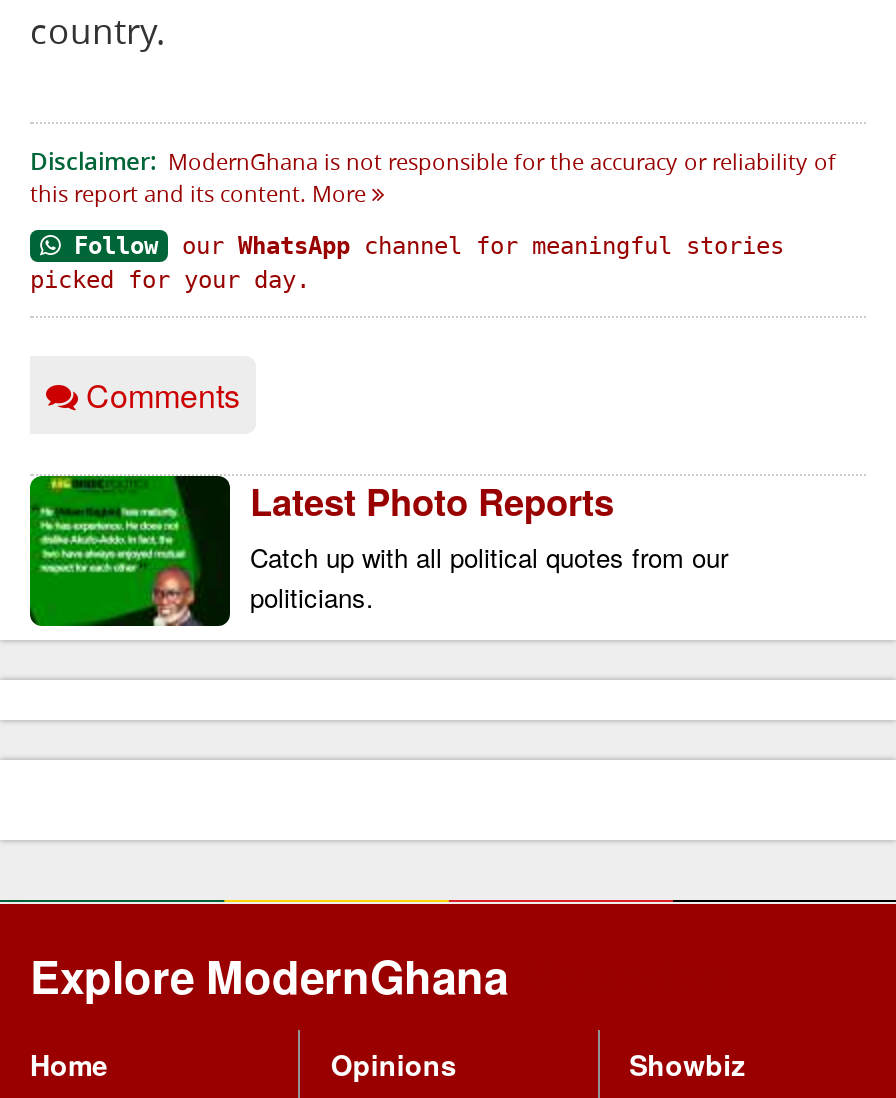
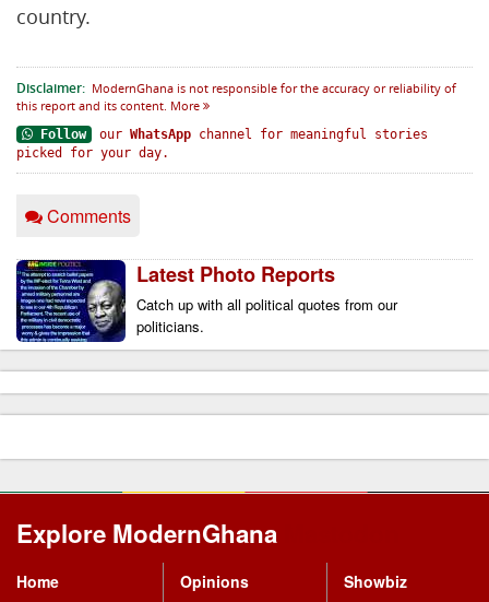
[28,474,232,628] [image] -> [15,259,127,343] [image]

